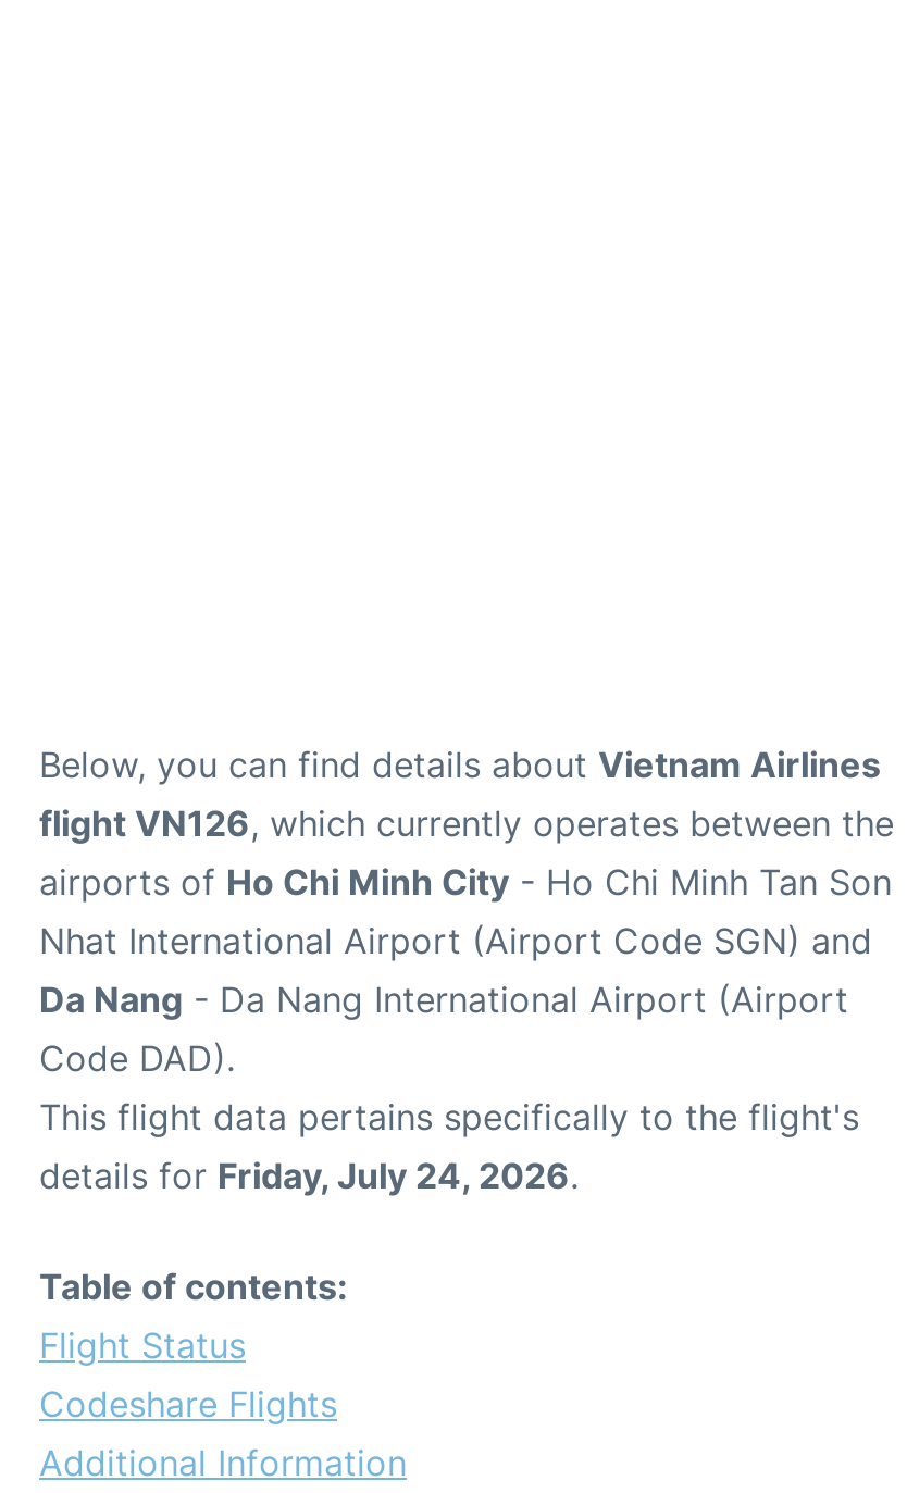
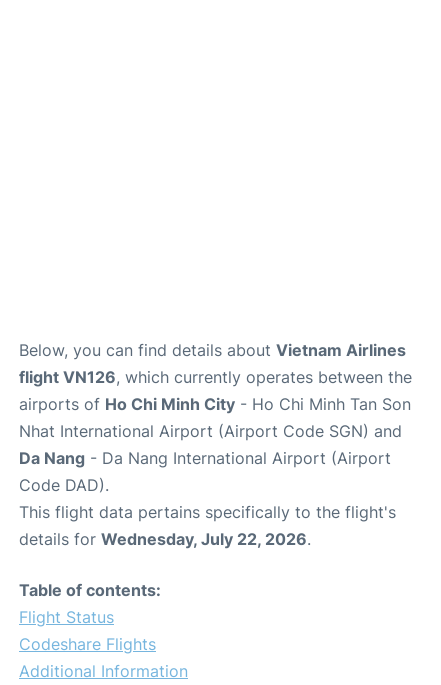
[39,1155,579,1198] details for Friday, July 24, 2026. -> [19,529,311,549] details for Wednesday, July 22, 2026.

